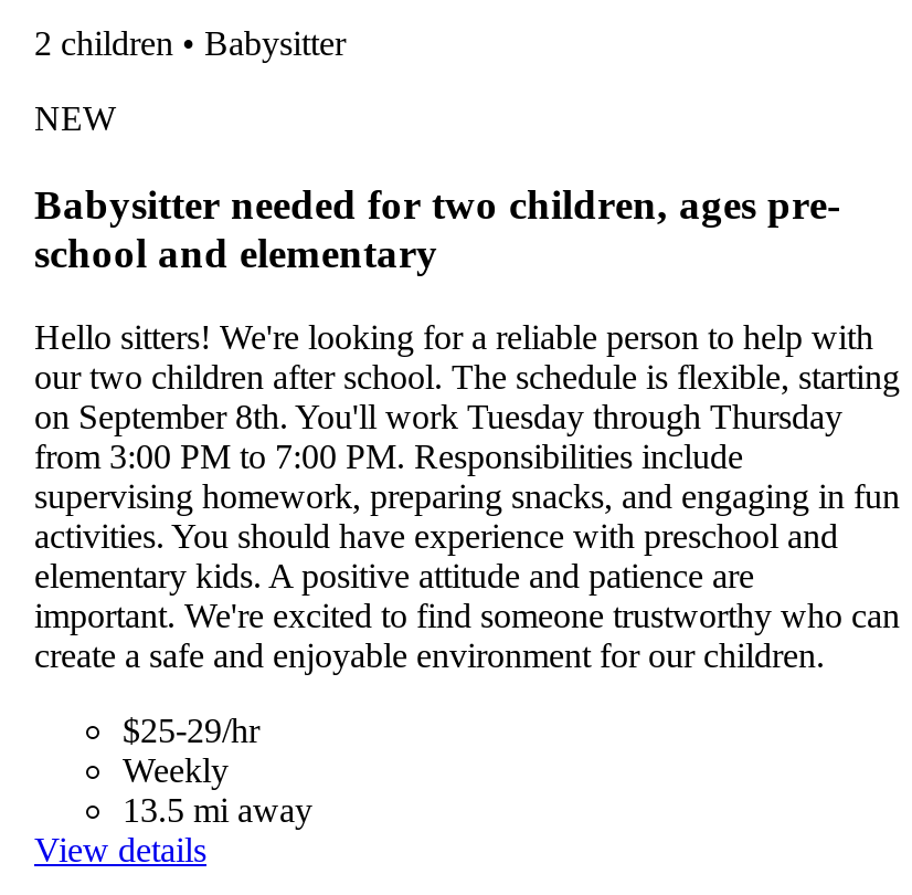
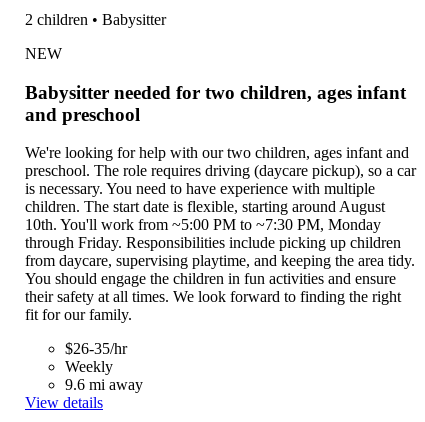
[34,180,840,275] Babysitter needed for two children, ages pre- | school and elementary -> [25,81,406,124] Babysitter needed for two children, ages infant | and preschool
[34,319,900,674] Hello sitters! We're looking for a reliable person to help with | our two children after school. The schedule is flexible, starting | on September 8th. You'll work Tuesday through Thursday | from 3:00 PM to 7:00 PM. Responsibilities include | supervising homework, preparing snacks, and engaging in fun | activities. You should have experience with preschool and | elementary kids. A positive attitude and patience are | important. We're excited to find someone trustworthy who can | create a safe and enjoyable environment for our children. -> [25,144,416,323] We're looking for help with our two children, ages infant and | preschool. The role requires driving (daycare pickup), so a car | is necessary. You need to have experience with multiple | children. The start date is flexible, starting around August | 10th. You'll work from ~5:00 PM to ~7:30 PM, Monday | through Friday. Responsibilities include picking up children | from daycare, supervising playtime, and keeping the area tidy. | You should engage the children in fun activities and ensure | their safety at all times. We look forward to finding the right | fit for our family.
[123,712,259,750] $25-29/hr -> [65,340,127,357] $26-35/hr
[123,792,312,829] 13.5 mi away -> [65,376,143,393] 9.6 mi away

